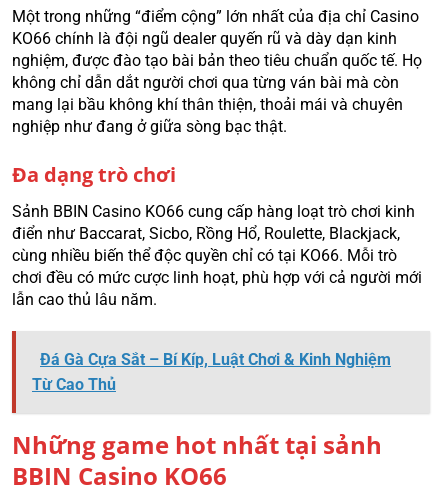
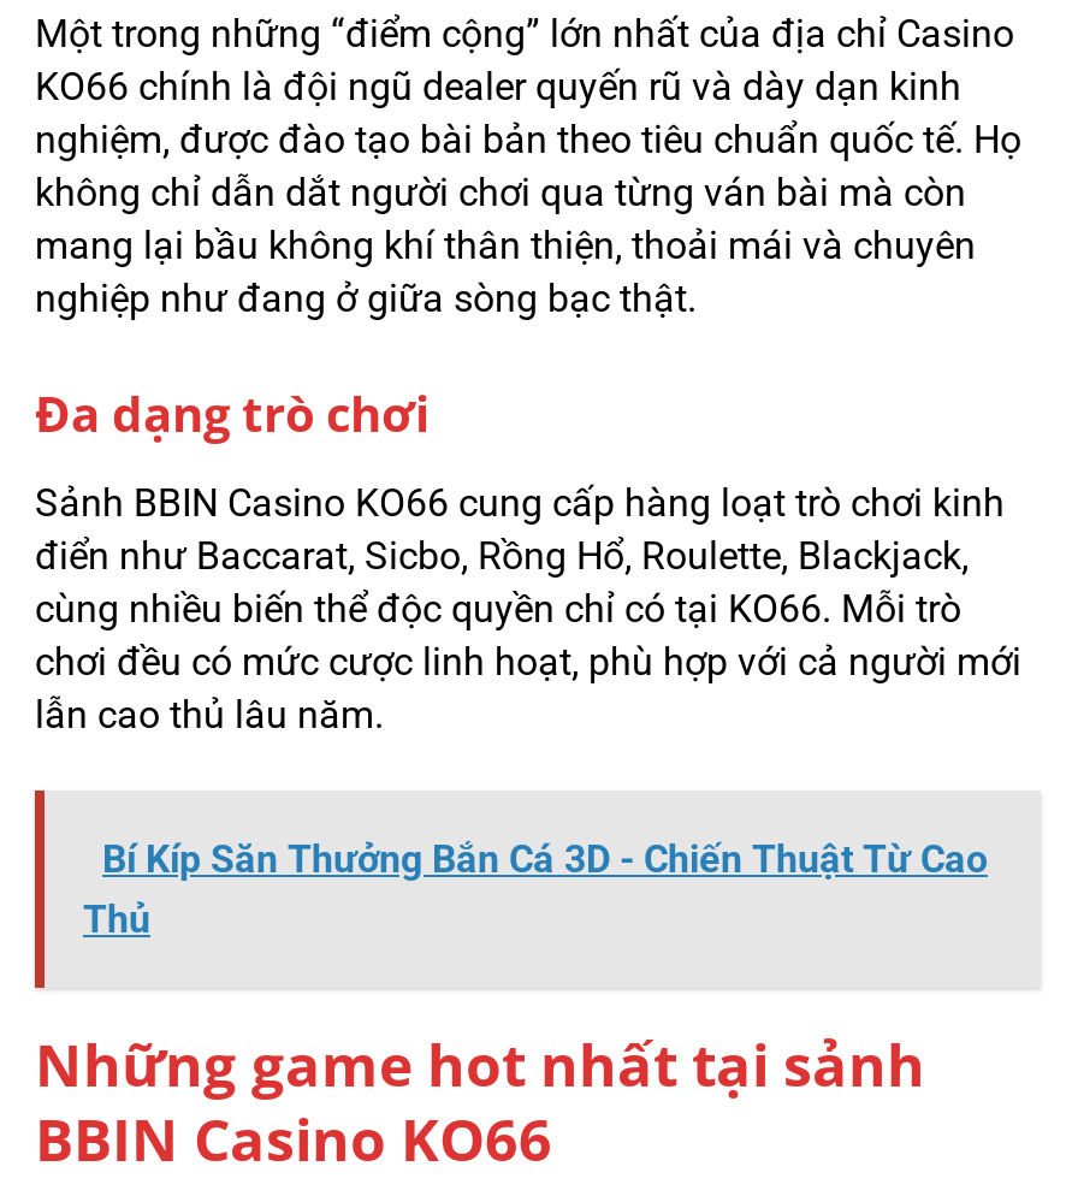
[32,350,391,394] Đá Gà Cựa Sắt – Bí Kíp, Luật Chơi & Kinh Nghiệm | Từ Cao Thủ -> [83,837,988,943] Bí Kíp Săn Thưởng Bắn Cá 3D - Chiến Thuật Từ Cao | Thủ

